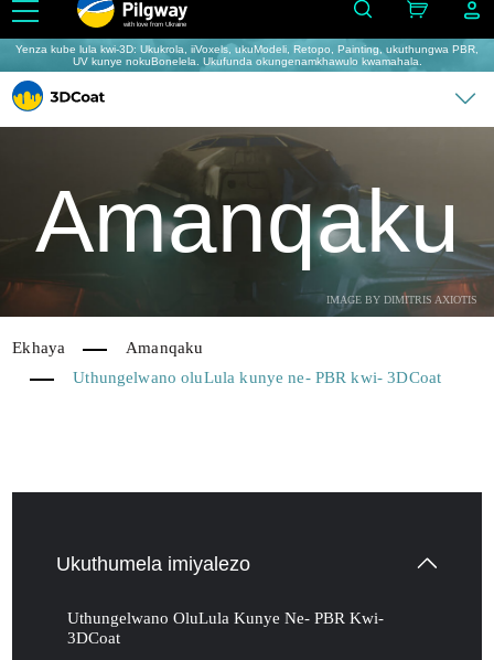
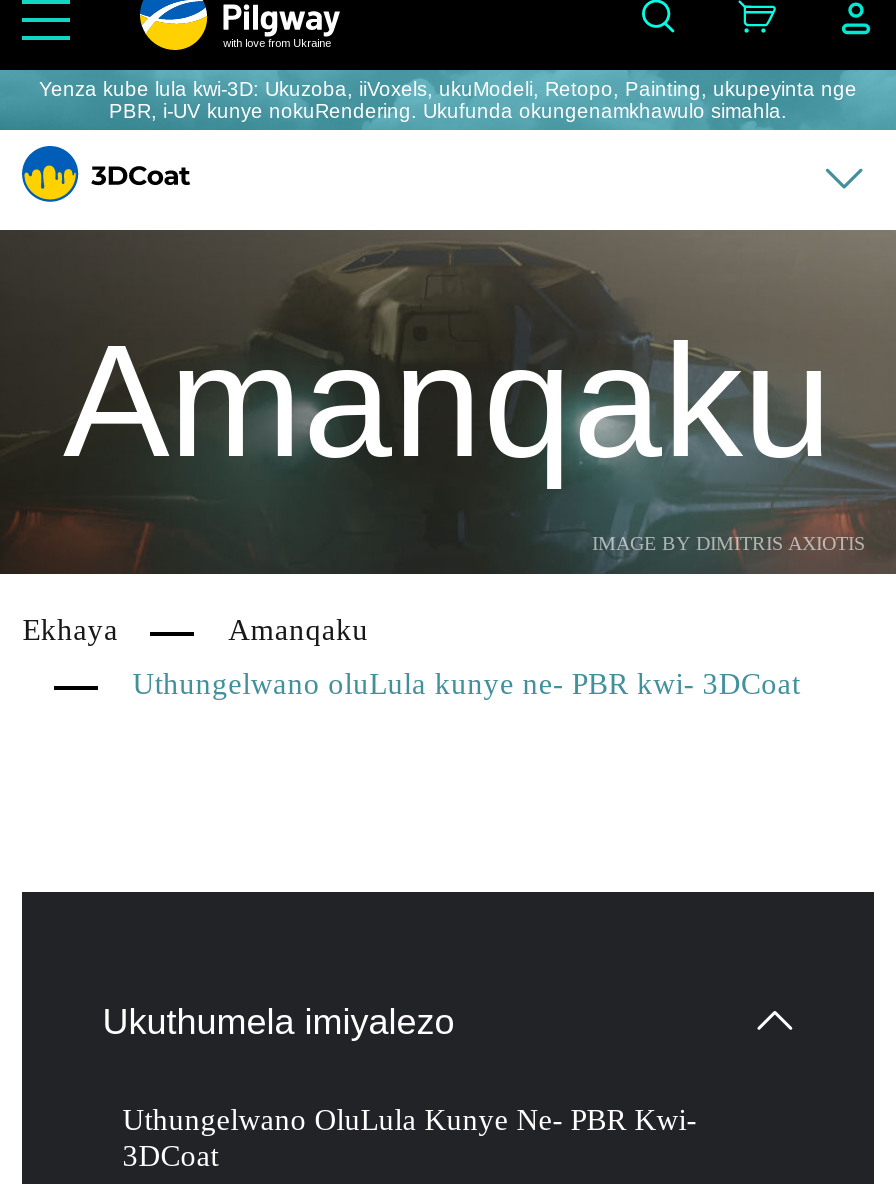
[15,43,479,67] Yenza kube lula kwi-3D: Ukukrola, iiVoxels, ukuModeli, Retopo, Painting, ukuthungwa PBR, | UV kunye nokuBonelela. Ukufunda okungenamkhawulo kwamahala. -> [39,78,857,122] Yenza kube lula kwi-3D: Ukuzoba, iiVoxels, ukuModeli, Retopo, Painting, ukupeyinta nge | PBR, i-UV kunye nokuRendering. Ukufunda okungenamkhawulo simahla.

